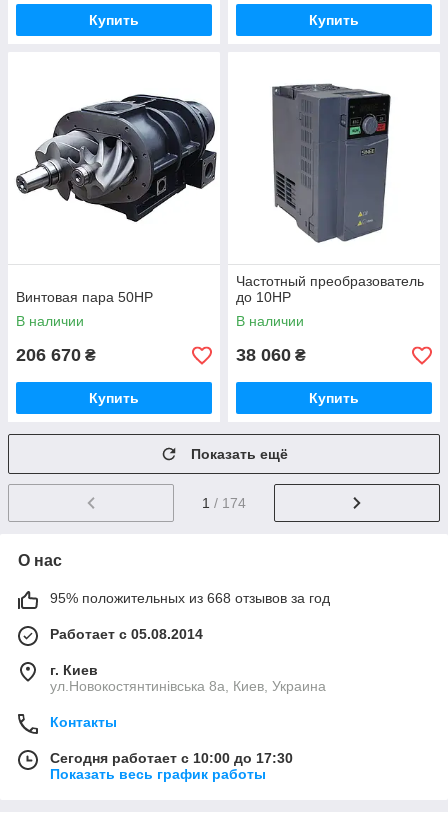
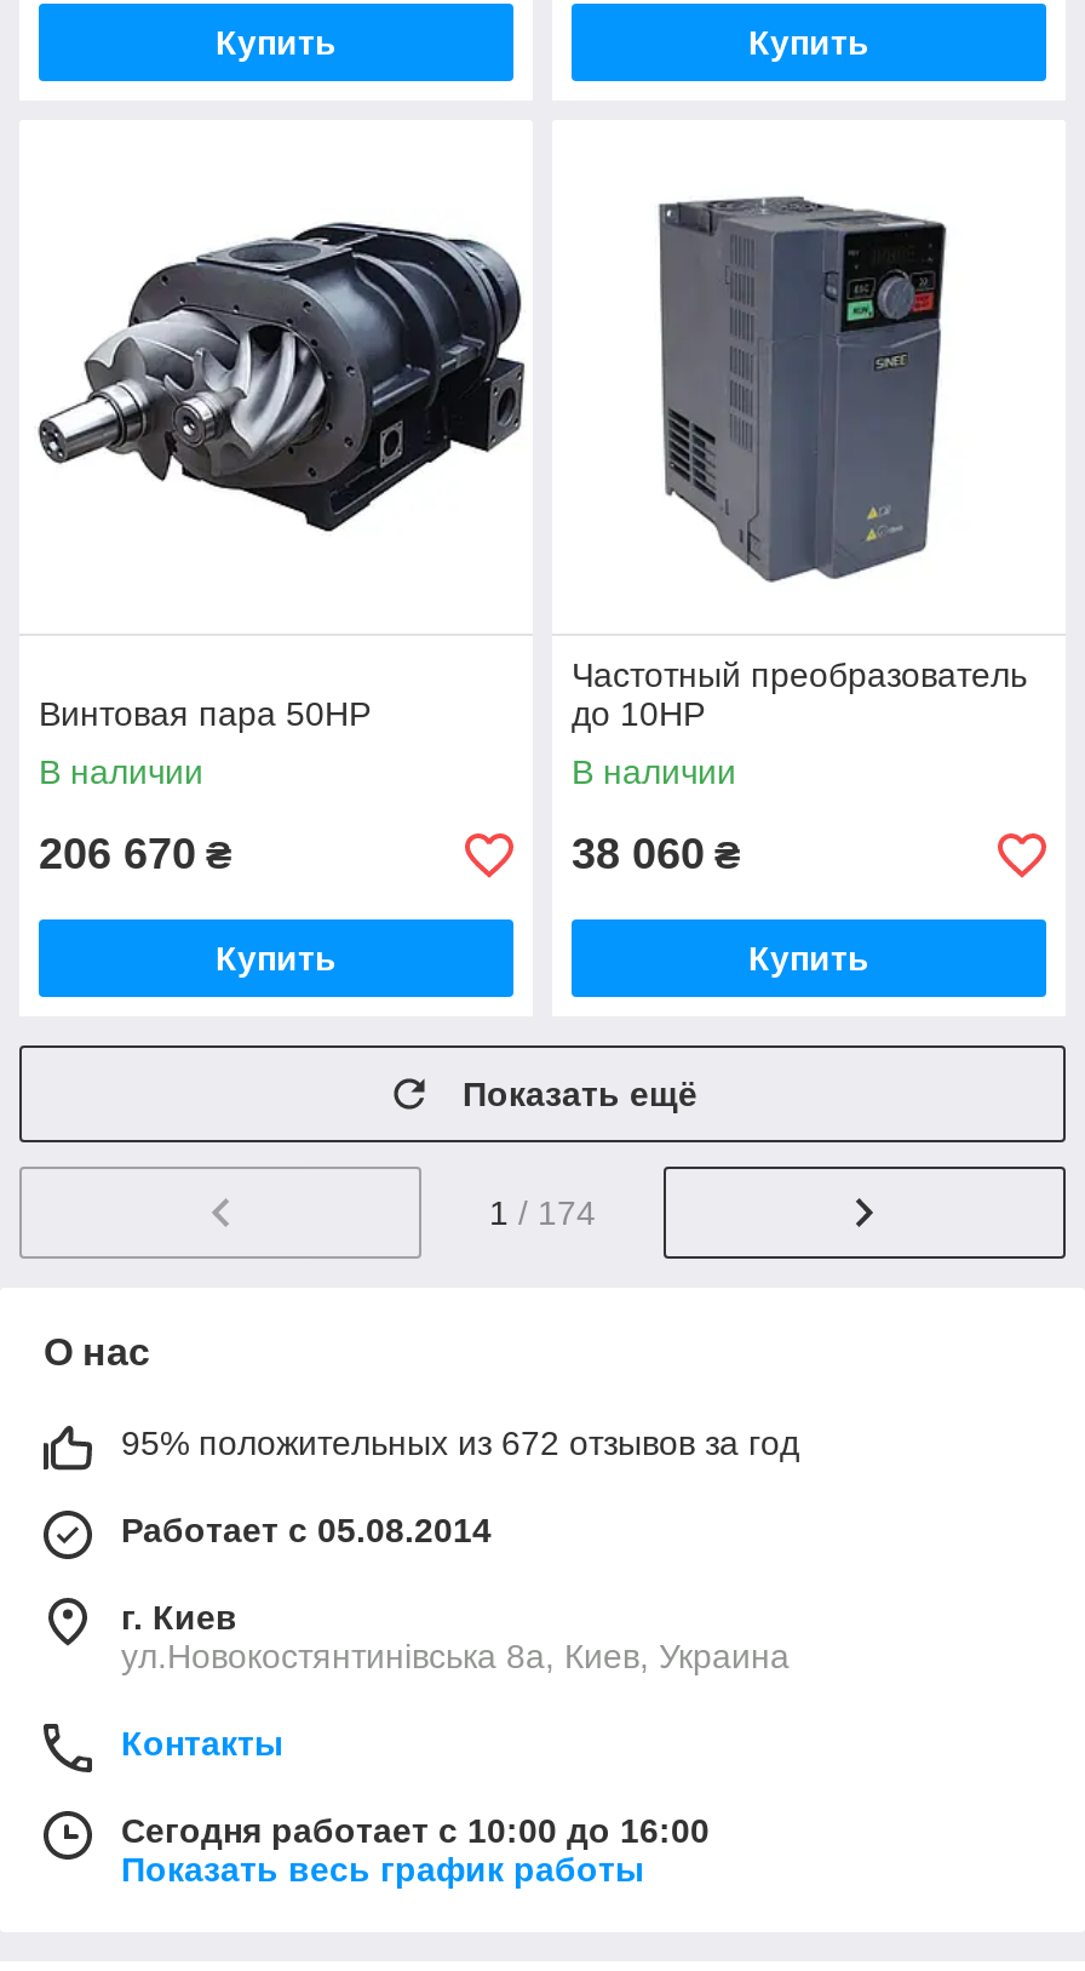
[50,590,330,606] 95% положительных из 668 отзывов за год -> [121,1424,799,1462] 95% положительных из 672 отзывов за год
[50,750,293,766] Сегодня работает с 10:00 до 17:30 -> [121,1811,710,1850] Сегодня работает с 10:00 до 16:00

